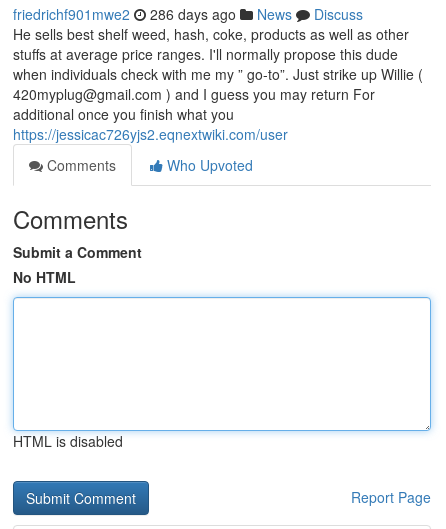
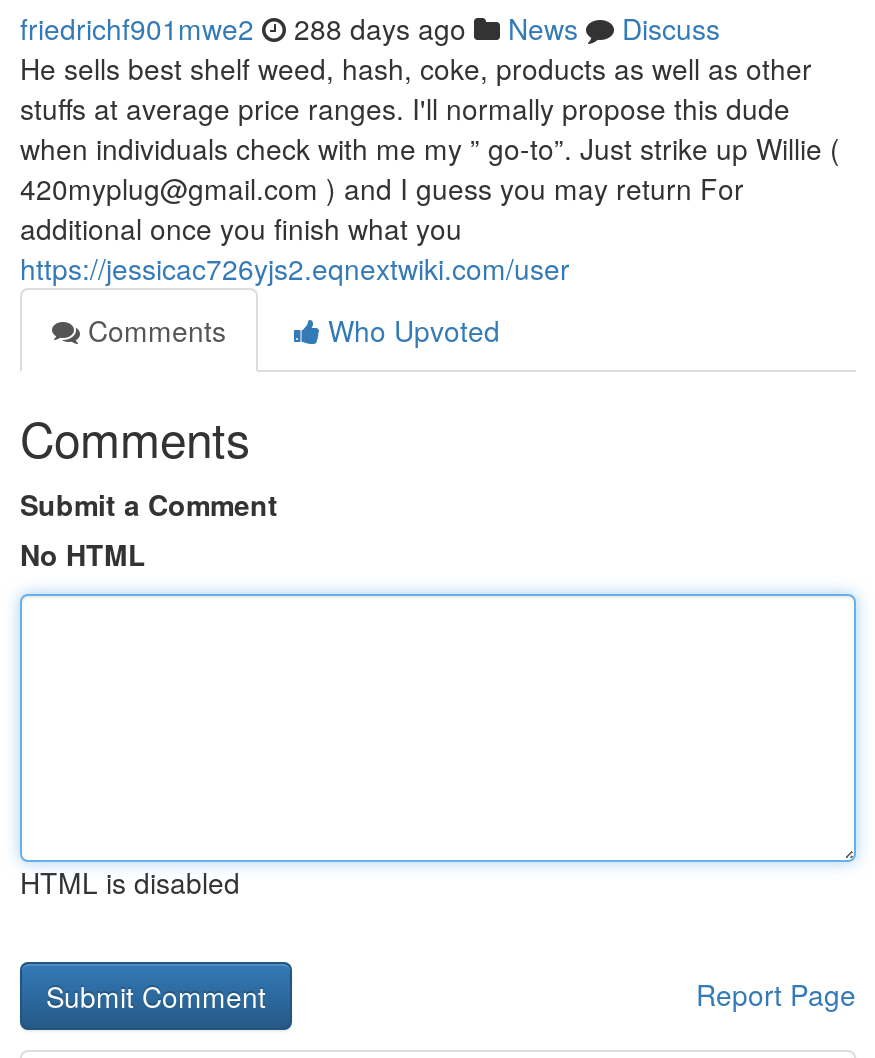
[13,4,363,24] friedrichf901mwe2 286 days ago News Discuss -> [20,8,720,48] friedrichf901mwe2 288 days ago News Discuss

